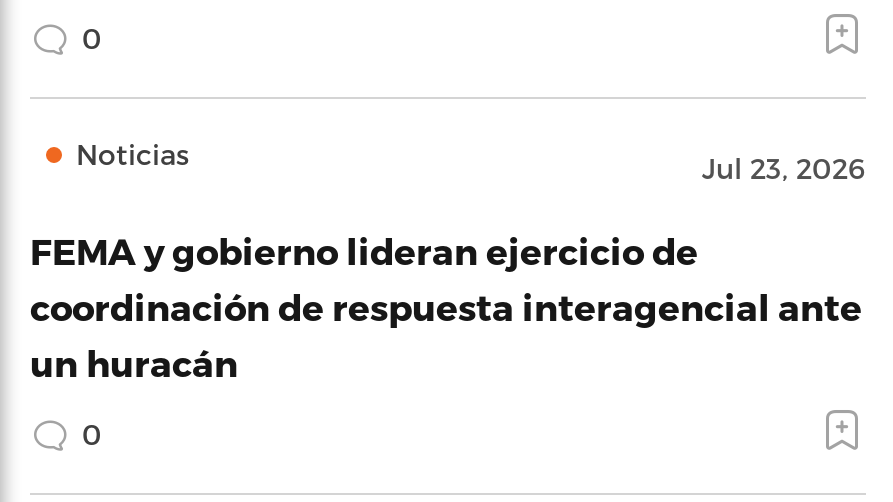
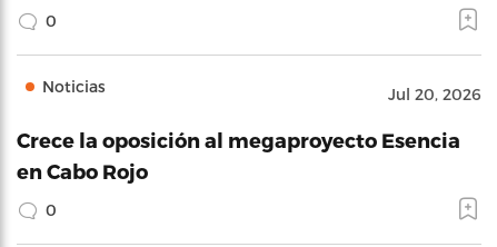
[702,151,866,185] Jul 23, 2026 -> [388,84,481,103] Jul 20, 2026
[30,229,862,383] FEMA y gobierno lideran ejercicio de | coordinación de respuesta interagencial ante | un huracán -> [17,128,460,182] Crece la oposición al megaproyecto Esencia | en Cabo Rojo

